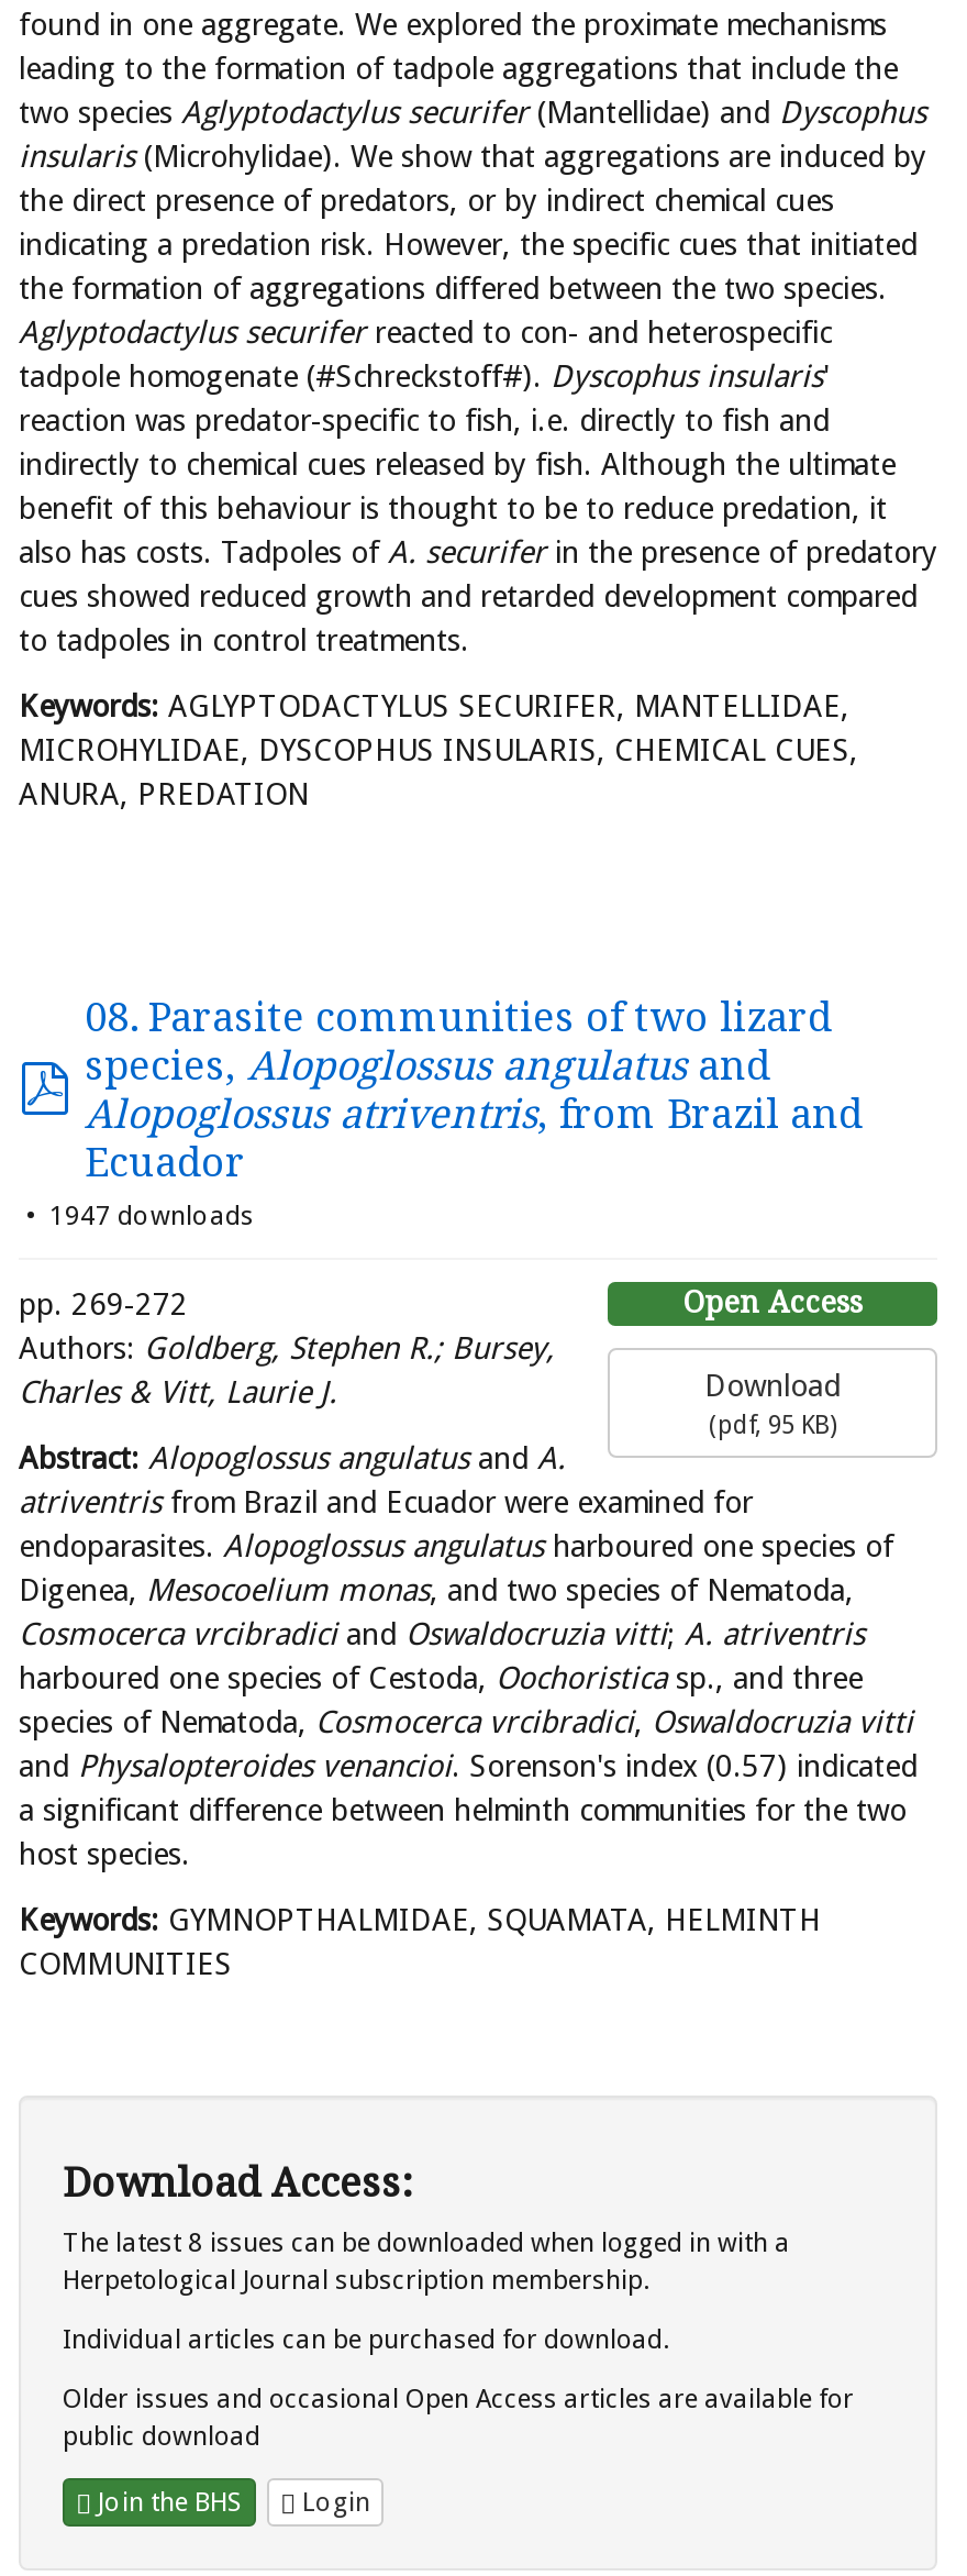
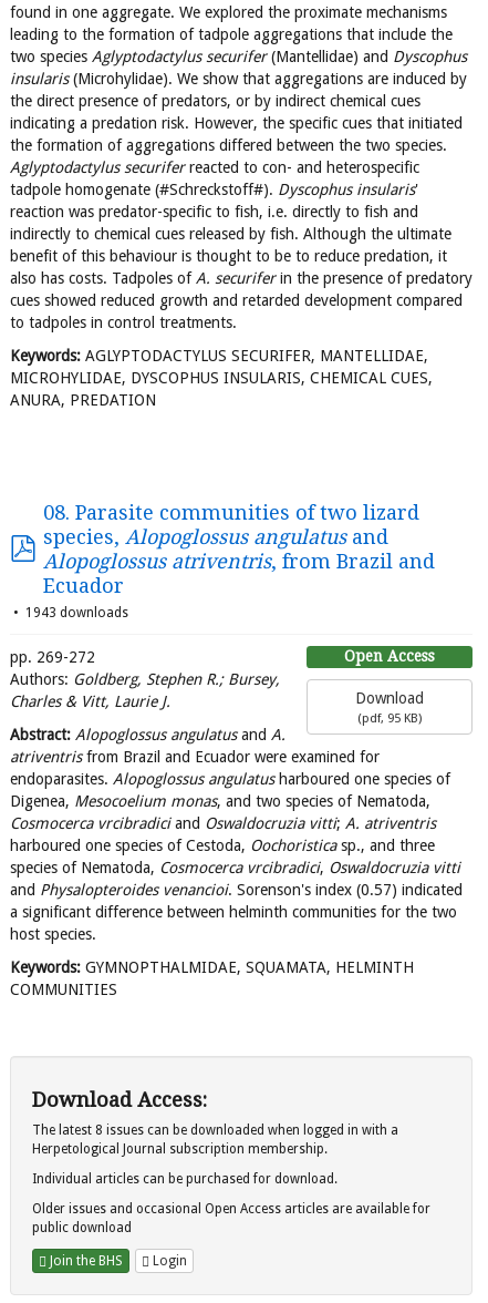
[43,1201,254,1231] 1947 downloads -> [22,605,128,620] 1943 downloads

